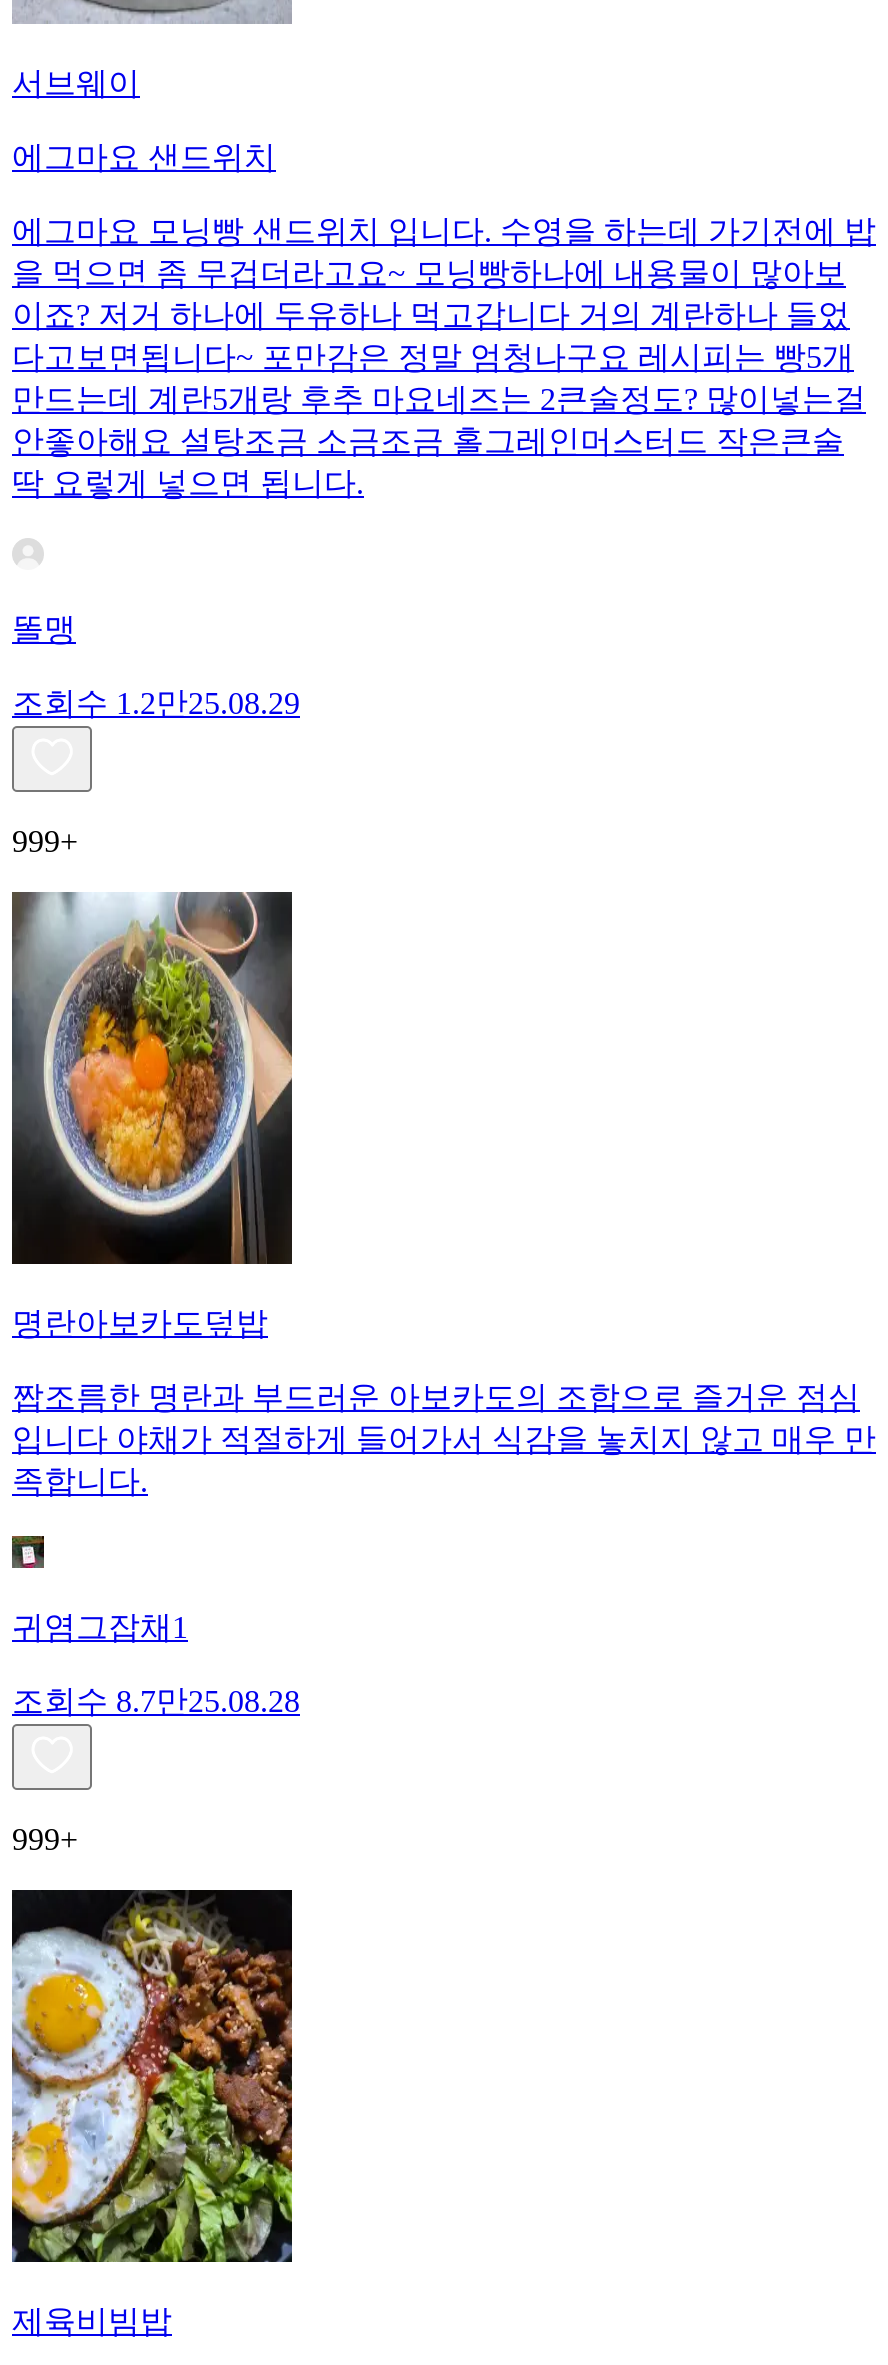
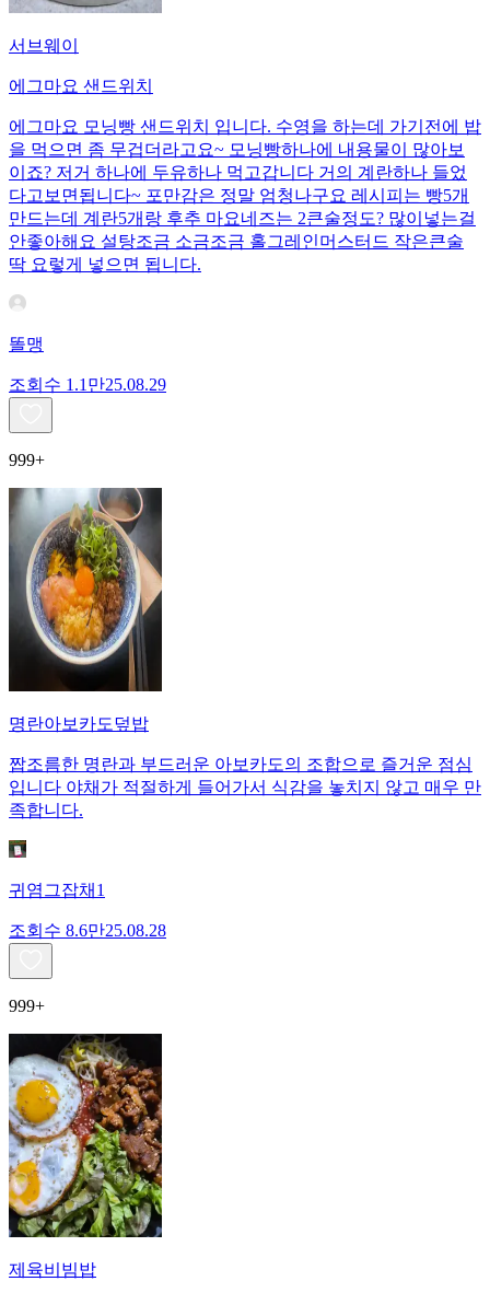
[12,685,300,719] 조회수 1.2만 25.08.29 -> [9,375,166,393] 조회수 1.1만 25.08.29
[12,1683,300,1717] 조회수 8.7만 25.08.28 -> [9,921,166,939] 조회수 8.6만 25.08.28

